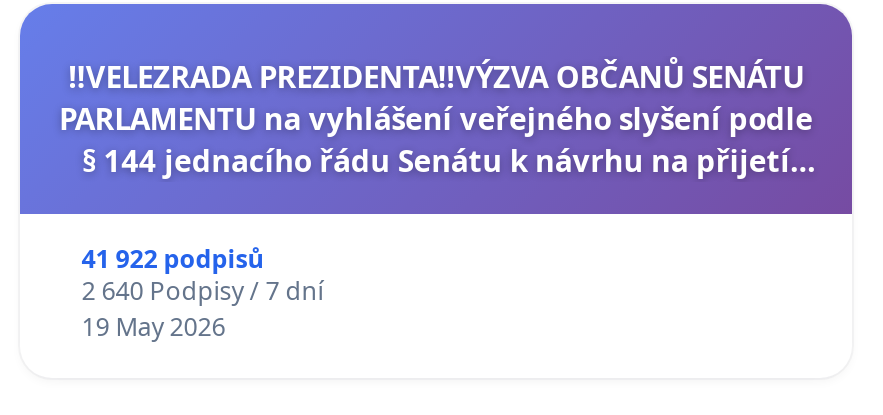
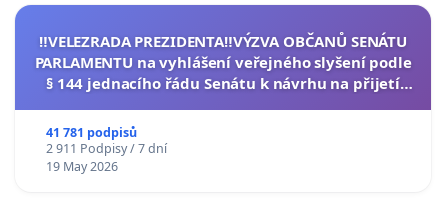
[82,242,264,276] 41 922 podpisů -> [46,123,137,140] 41 781 podpisů
[82,274,324,308] 2 640 Podpisy / 7 dní -> [46,139,167,156] 2 911 Podpisy / 7 dní

